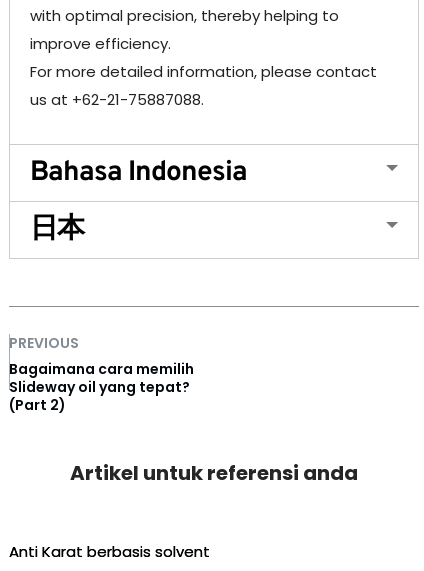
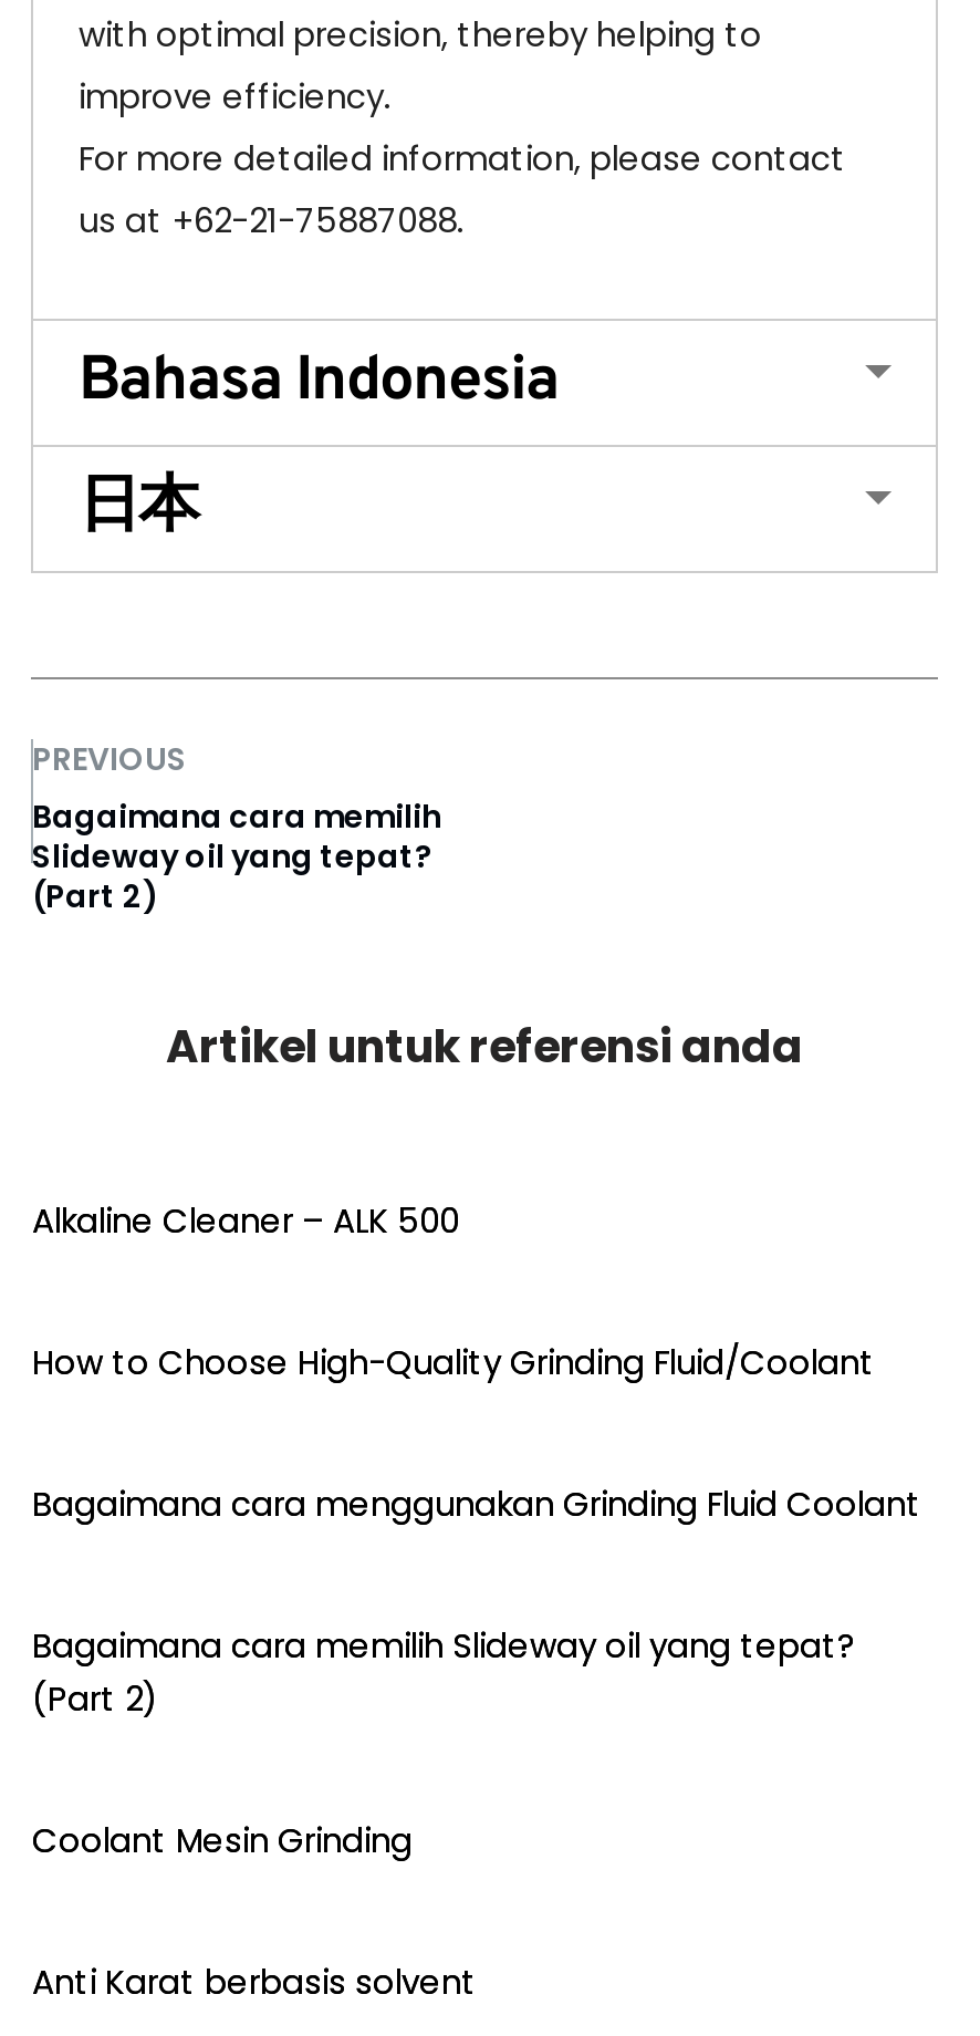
none -> [32,1197,921,1863] Alkaline Cleaner – ALK 500 | How to Choose High-Quality Grinding Fluid/Coolant | Bagaimana cara menggunakan Grinding Fluid Coolant | Bagaimana cara memilih Slideway oil yang tepat? | (Part 2) | Coolant Mesin Grinding

